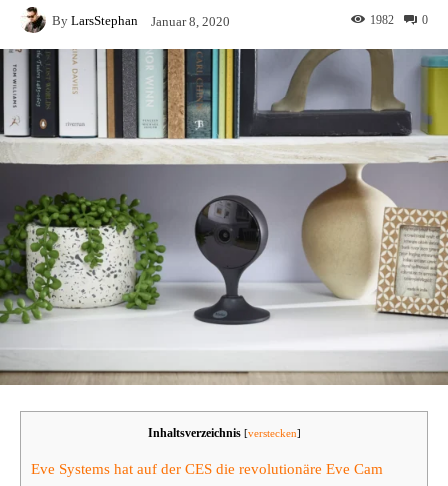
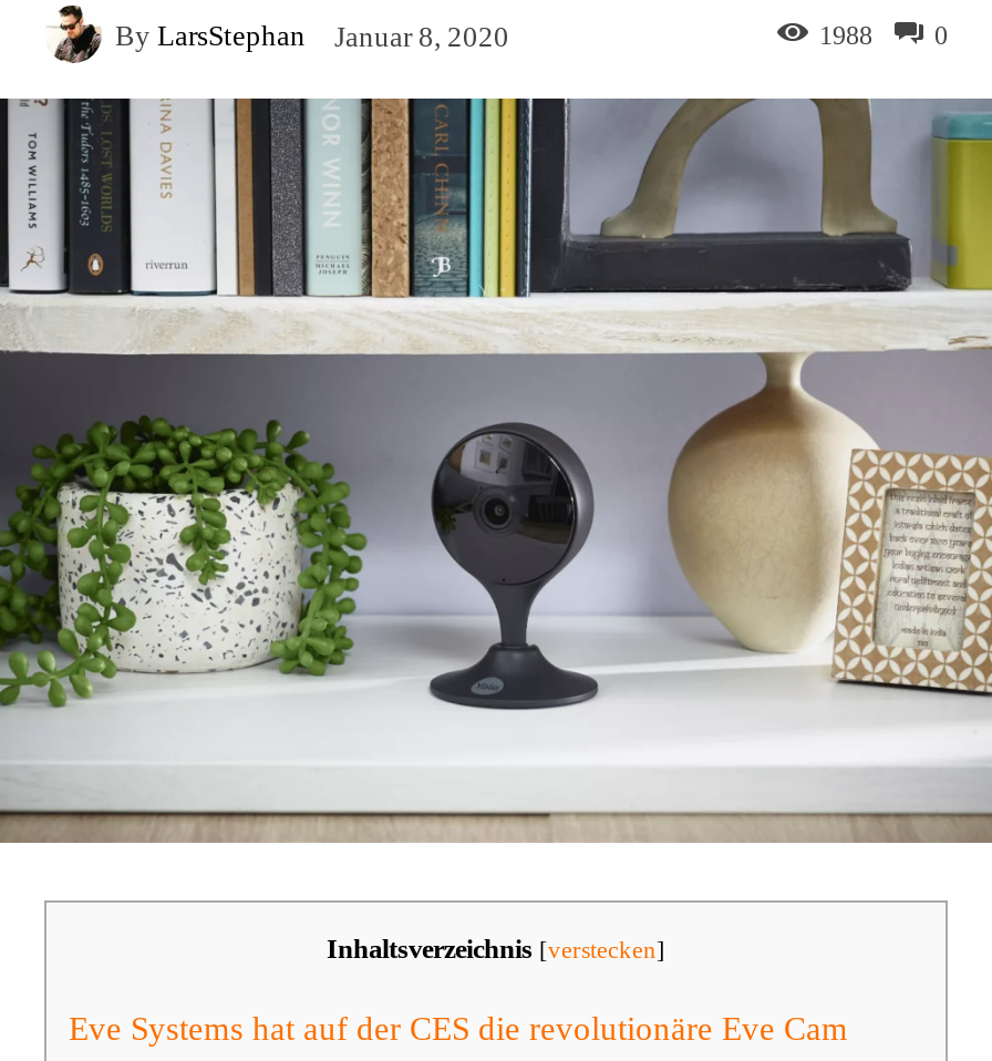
[370,13,428,27] 1982 0 -> [819,19,948,50] 1988 0

